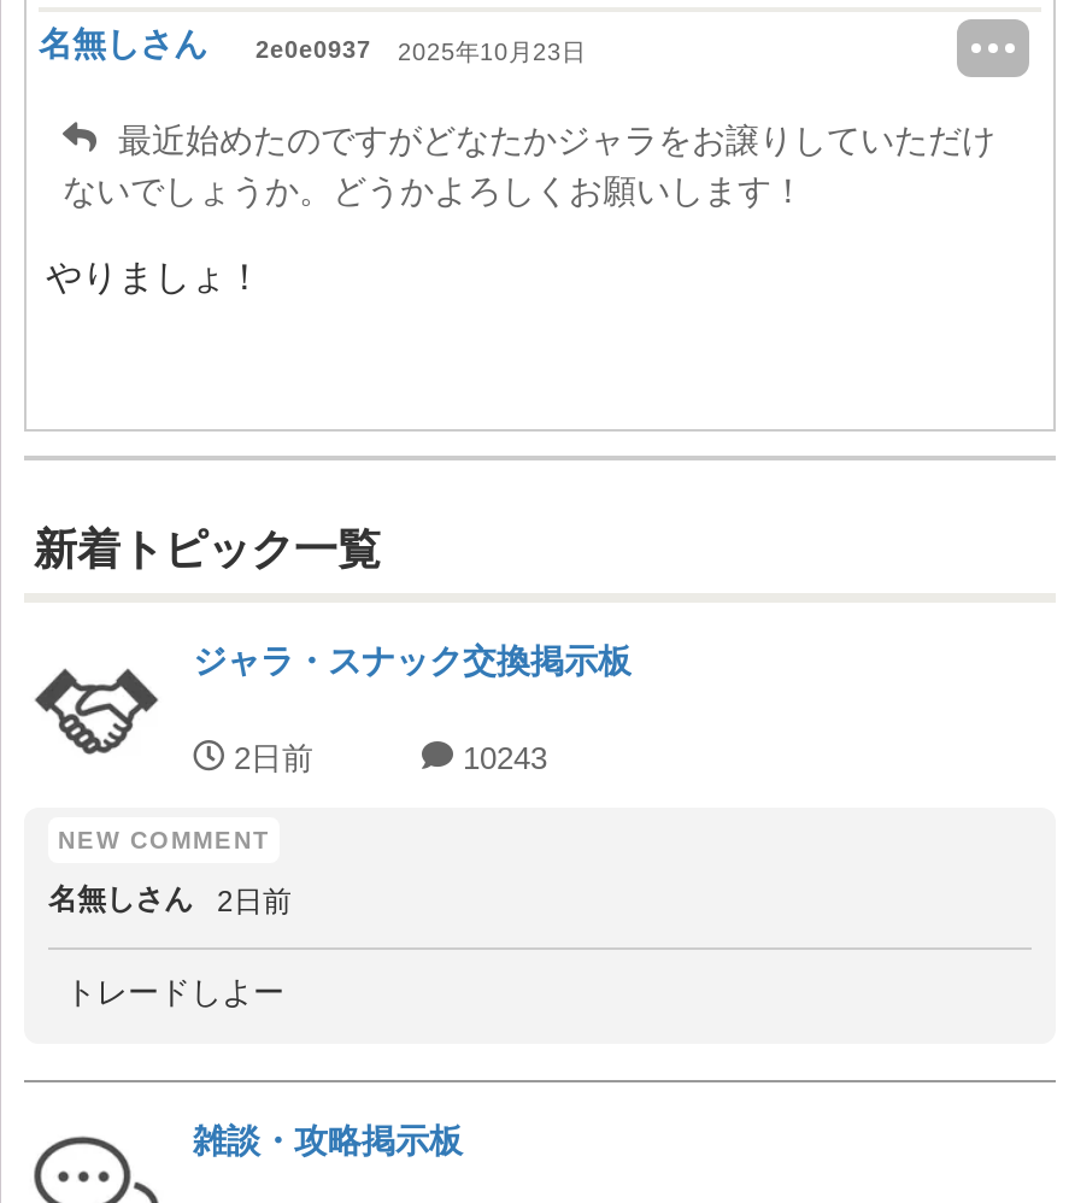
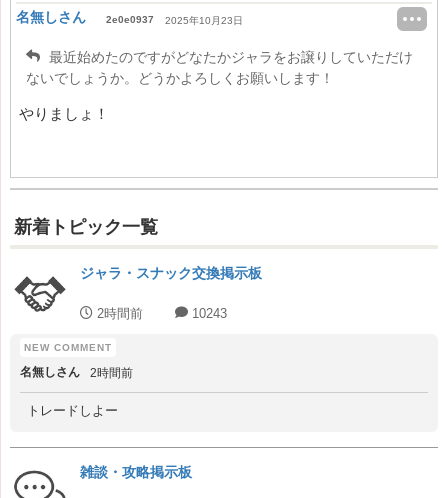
[224,739,313,775] 2日前 -> [93,306,143,321] 2時間前
[48,881,292,918] 名無しさん 2日前 -> [20,365,133,380] 名無しさん 2時間前

